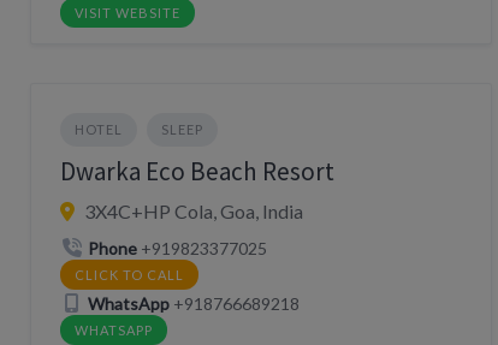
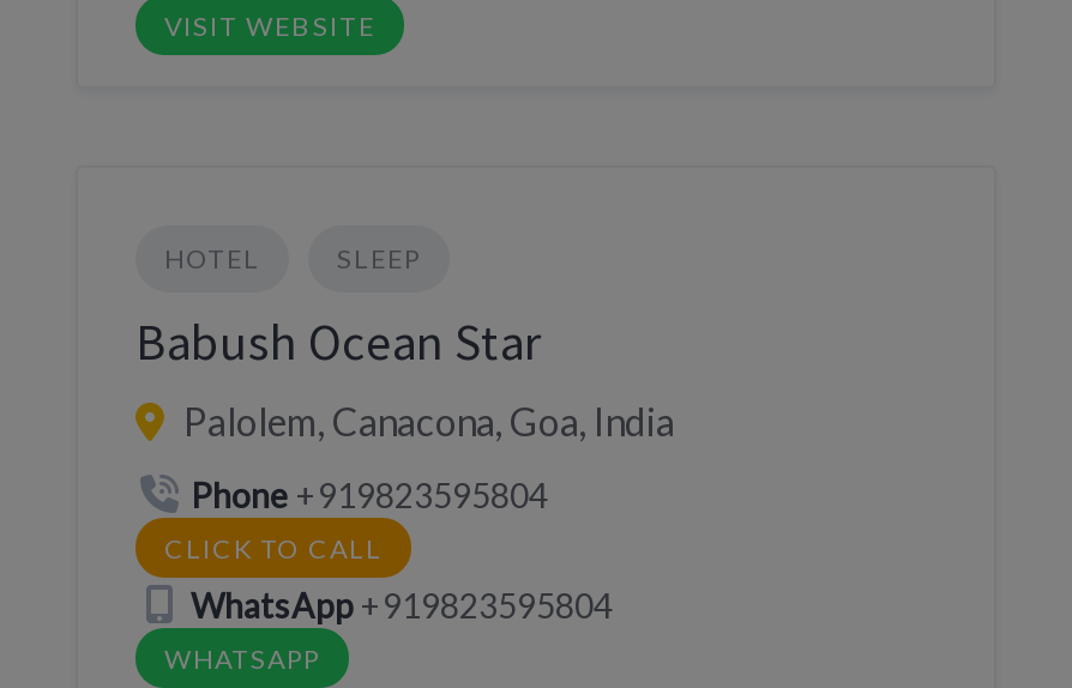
[60,155,334,222] Dwarka Eco Beach Resort | 3X4C+HP Cola, Goa, India -> [135,309,675,443] Babush Ocean Star | Palolem, Canacona, Goa, India
[88,238,267,258] Phone +919823377025 -> [191,475,548,515] Phone +919823595804
[88,293,300,314] WhatsApp +918766689218 -> [191,585,613,626] WhatsApp +919823595804

